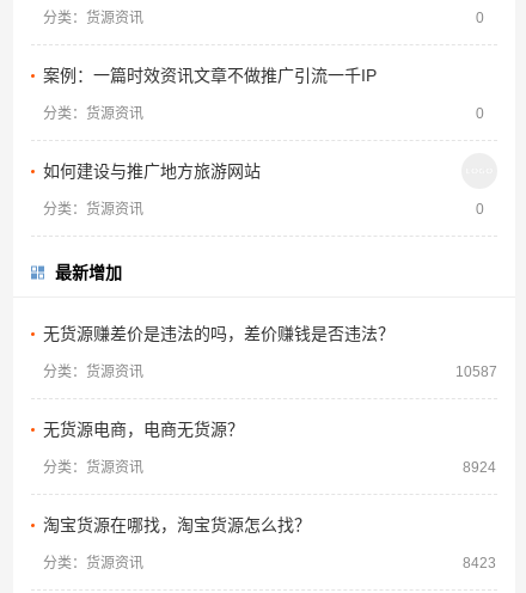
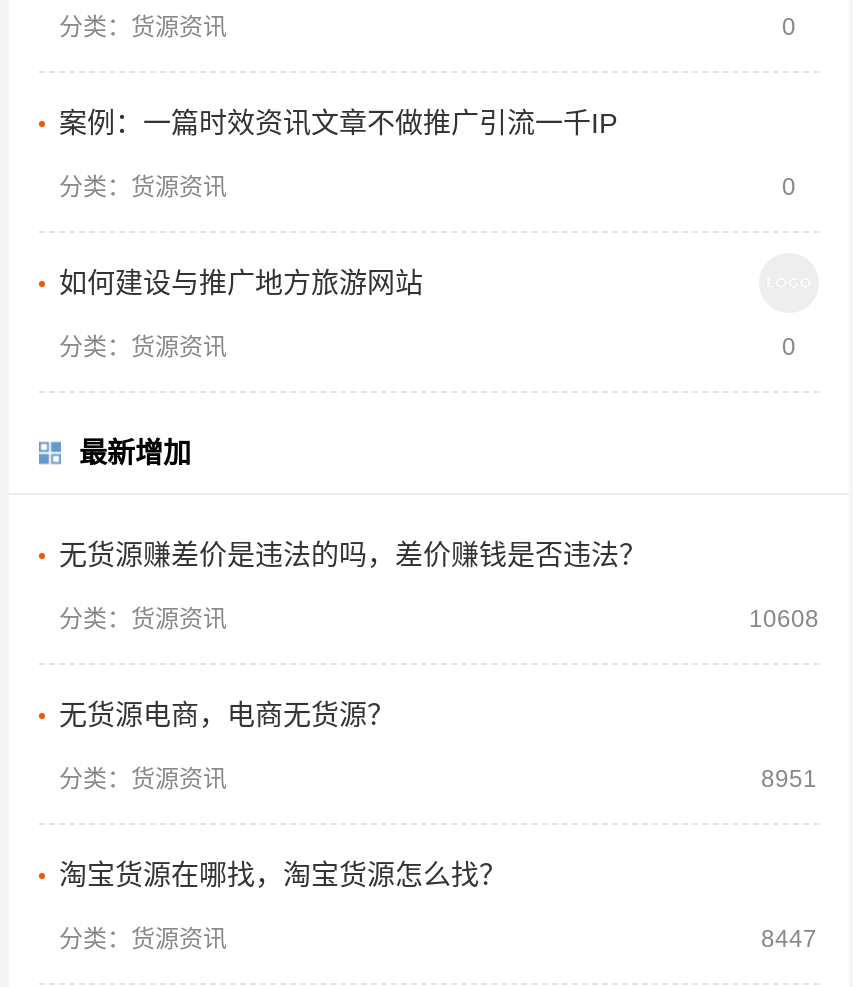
[455,364,497,381] 10587 -> [749,606,819,634] 10608
[463,460,496,476] 8924 -> [761,766,817,794] 8951
[463,555,496,572] 8423 -> [761,926,817,954] 8447

